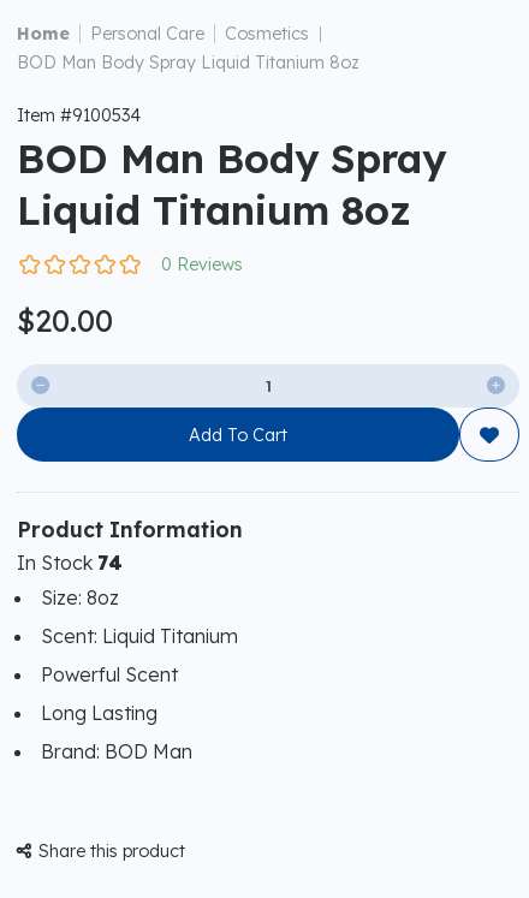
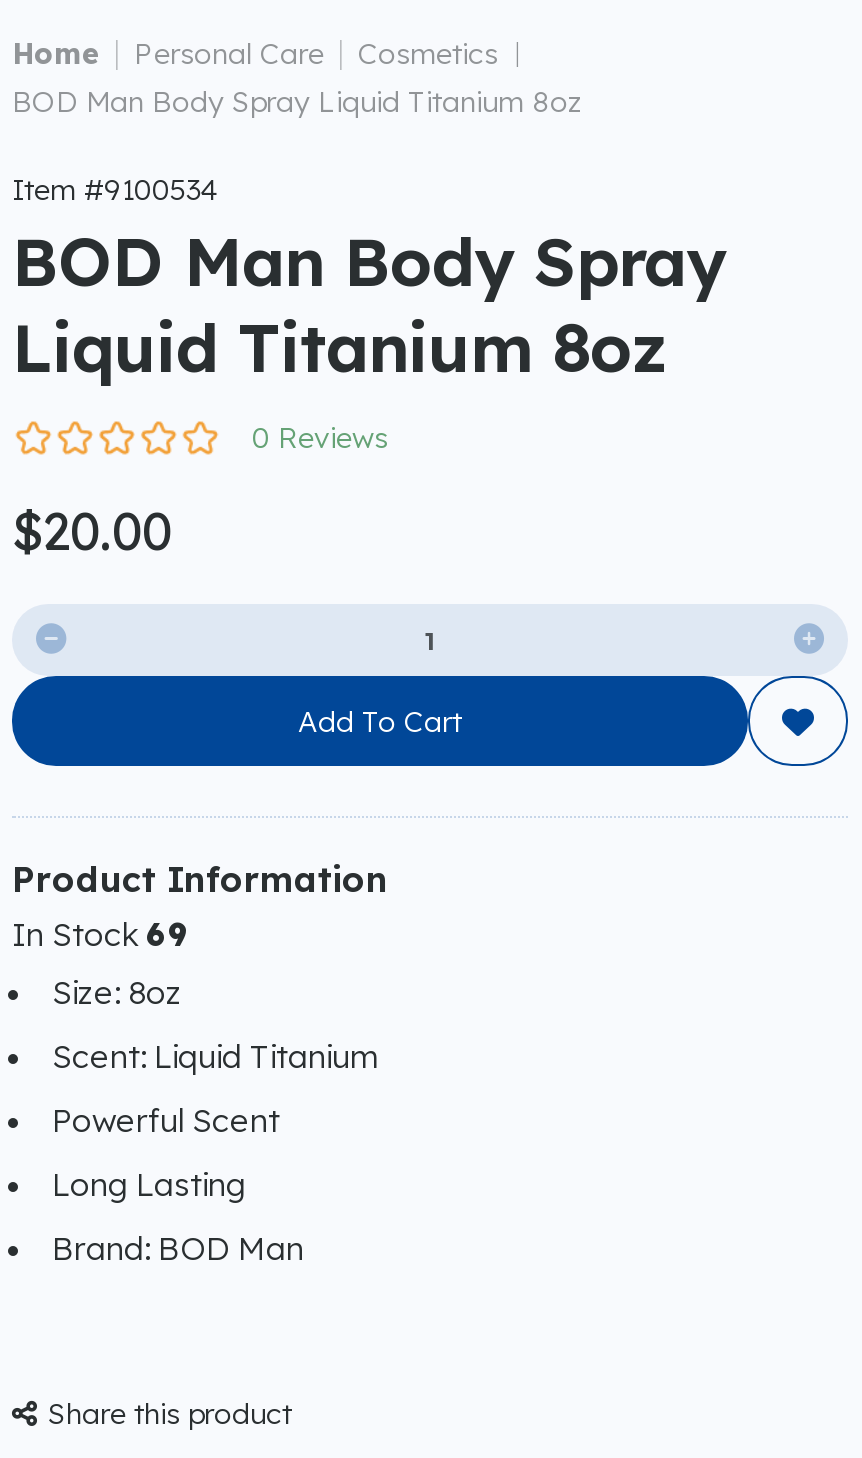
[17,551,123,575] In Stock 74 -> [12,914,190,954] In Stock 69

